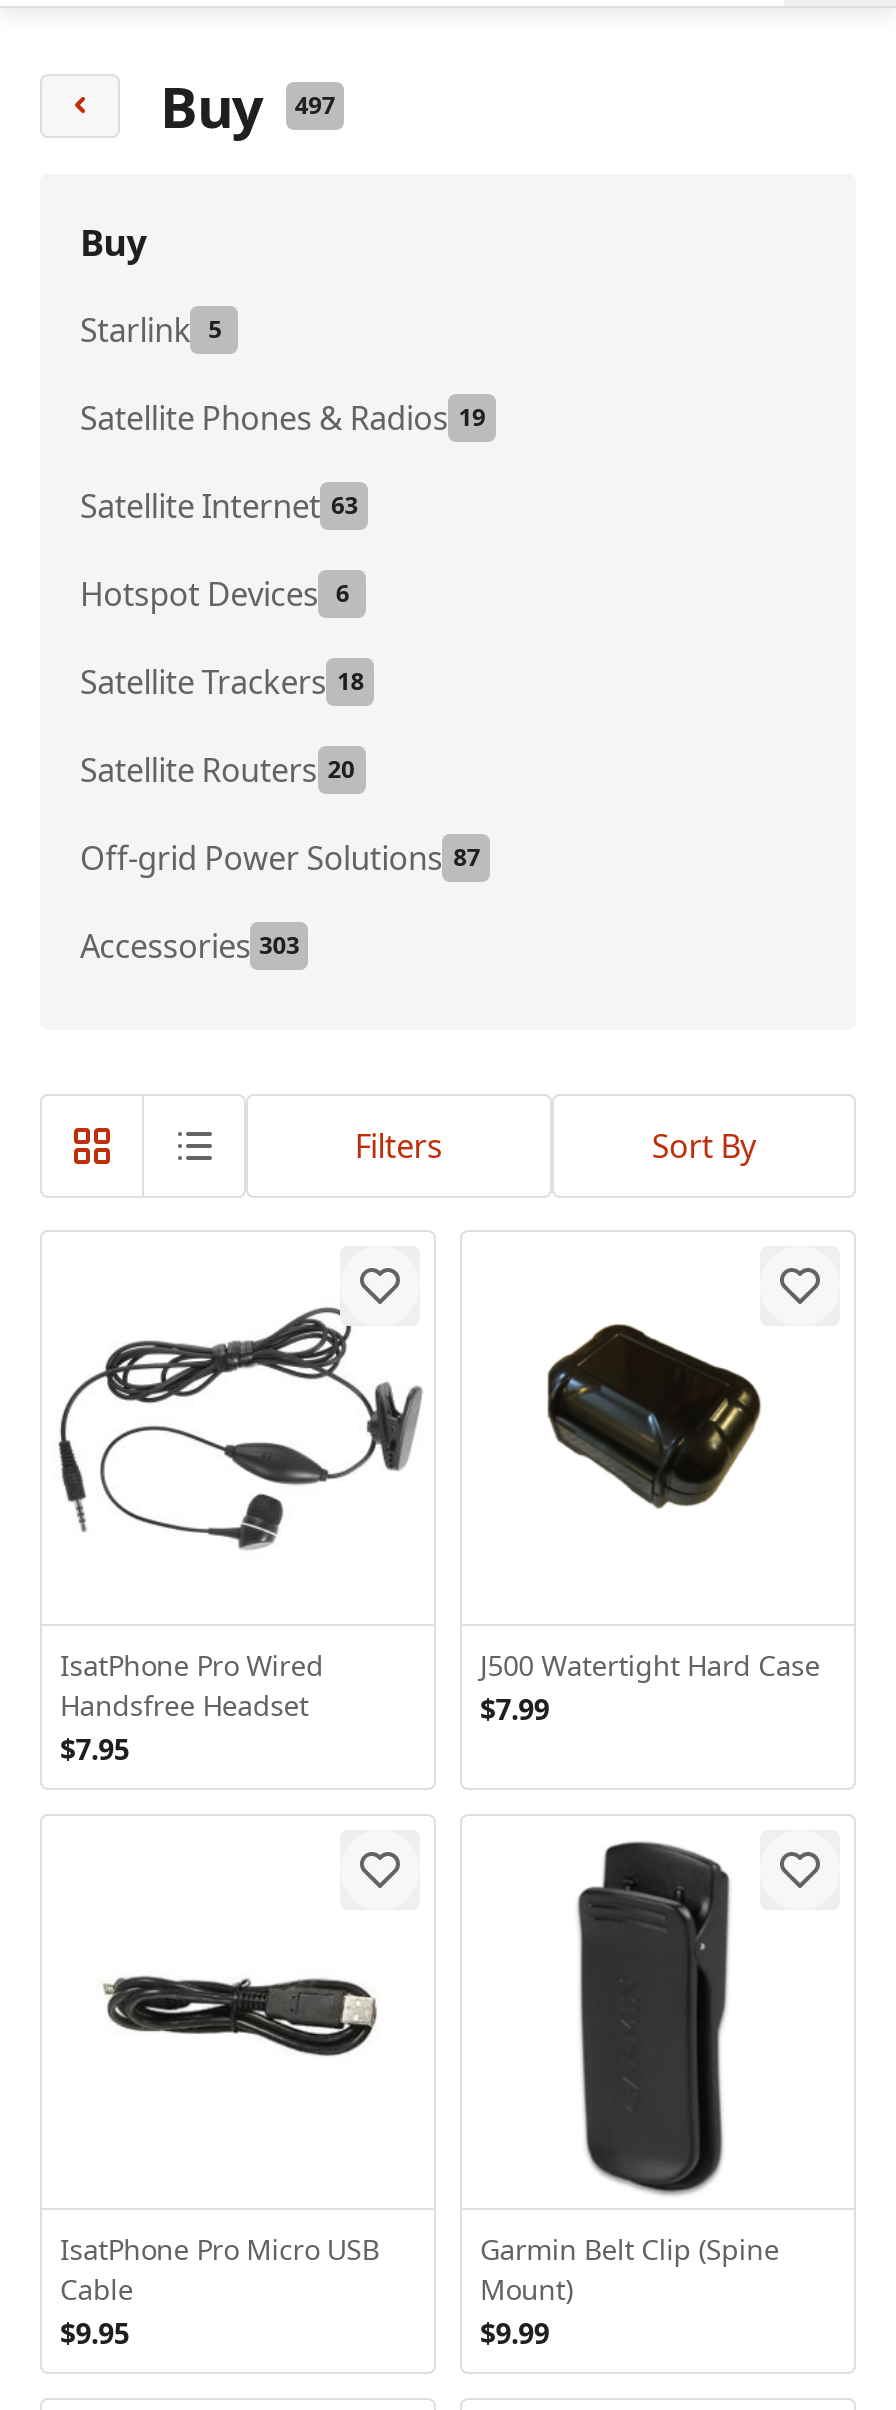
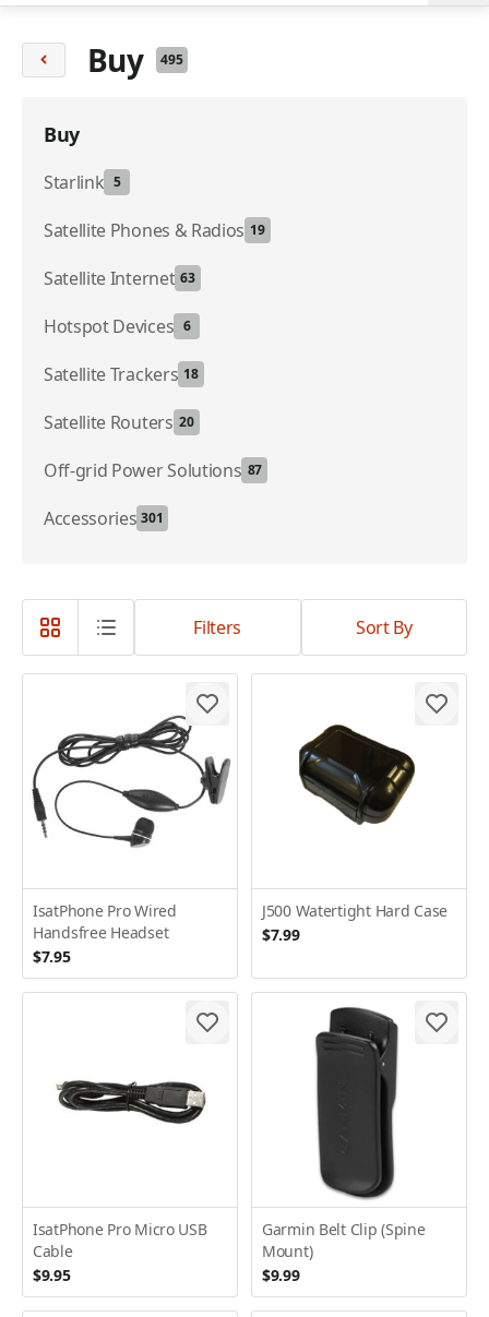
[160,68,335,144] Buy 497 -> [87,39,183,81] Buy 495
[80,924,300,968] Accessories 303 -> [44,506,164,530] Accessories 301

